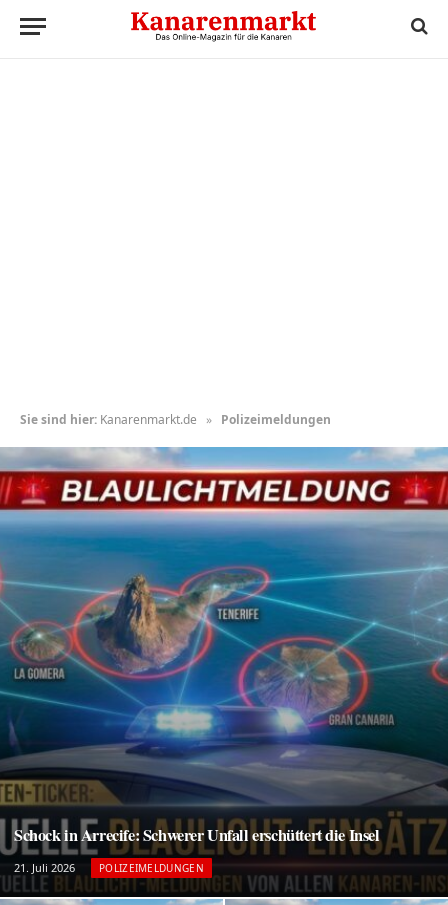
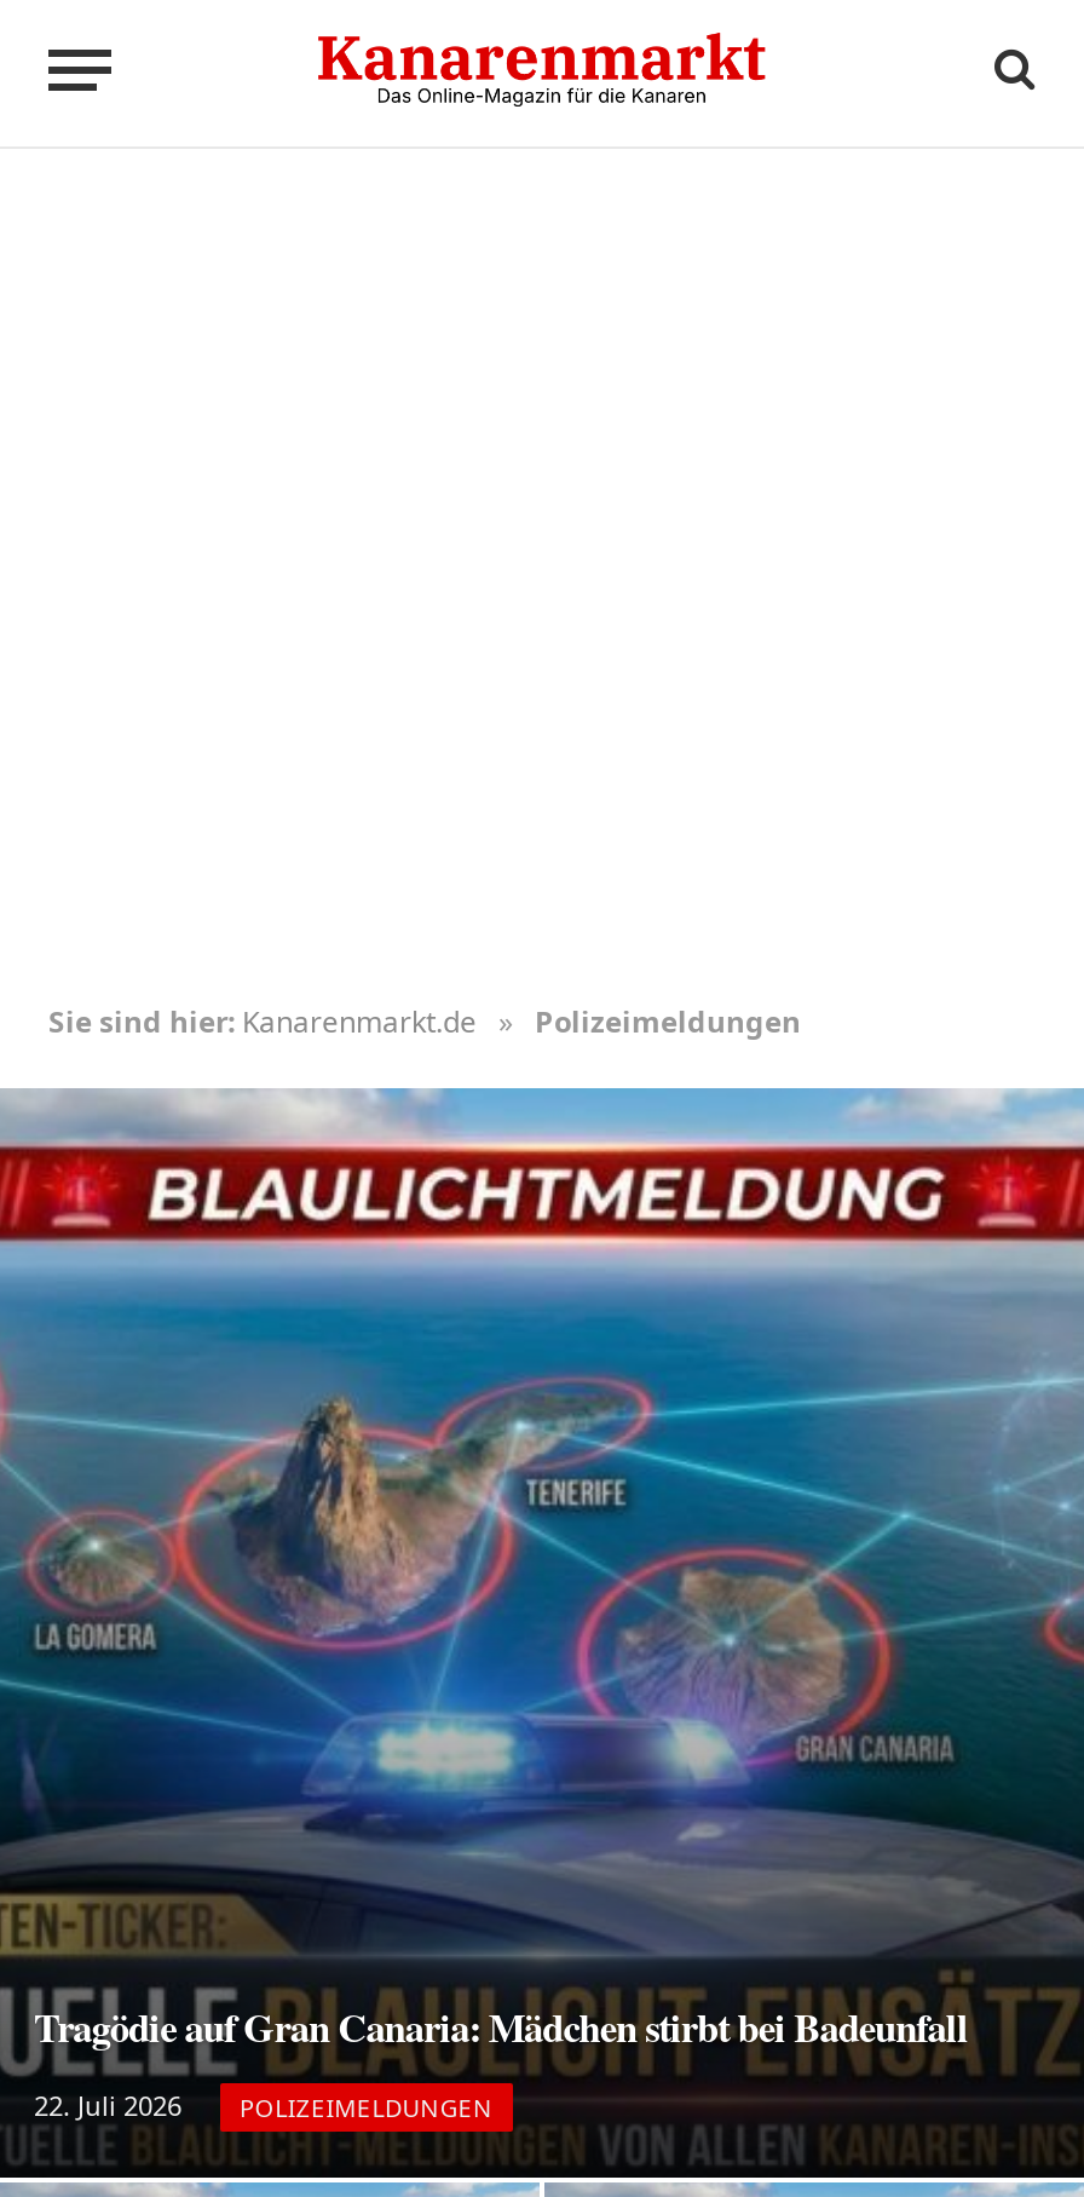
[14,823,380,847] Schock in Arrecife: Schwerer Unfall erschüttert die Insel -> [34,1998,968,2057] Tragödie auf Gran Canaria: Mädchen stirbt bei Badeunfall
[14,860,204,875] 21. Juli 2026 POLIZEIMELDUNGEN -> [34,2087,493,2124] 22. Juli 2026 POLIZEIMELDUNGEN

